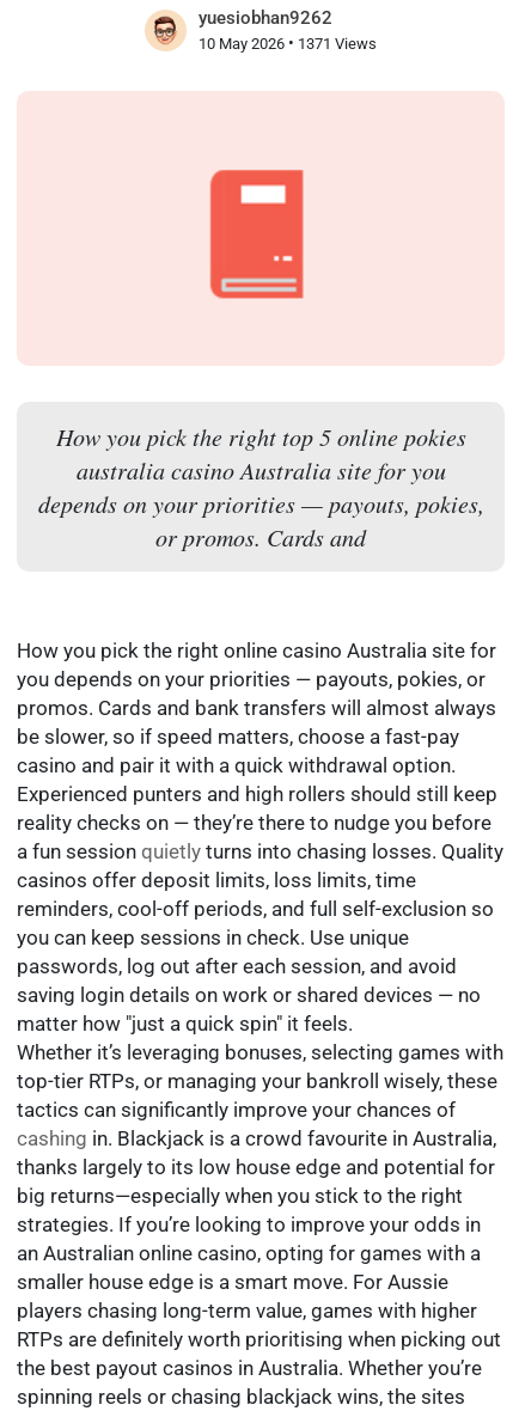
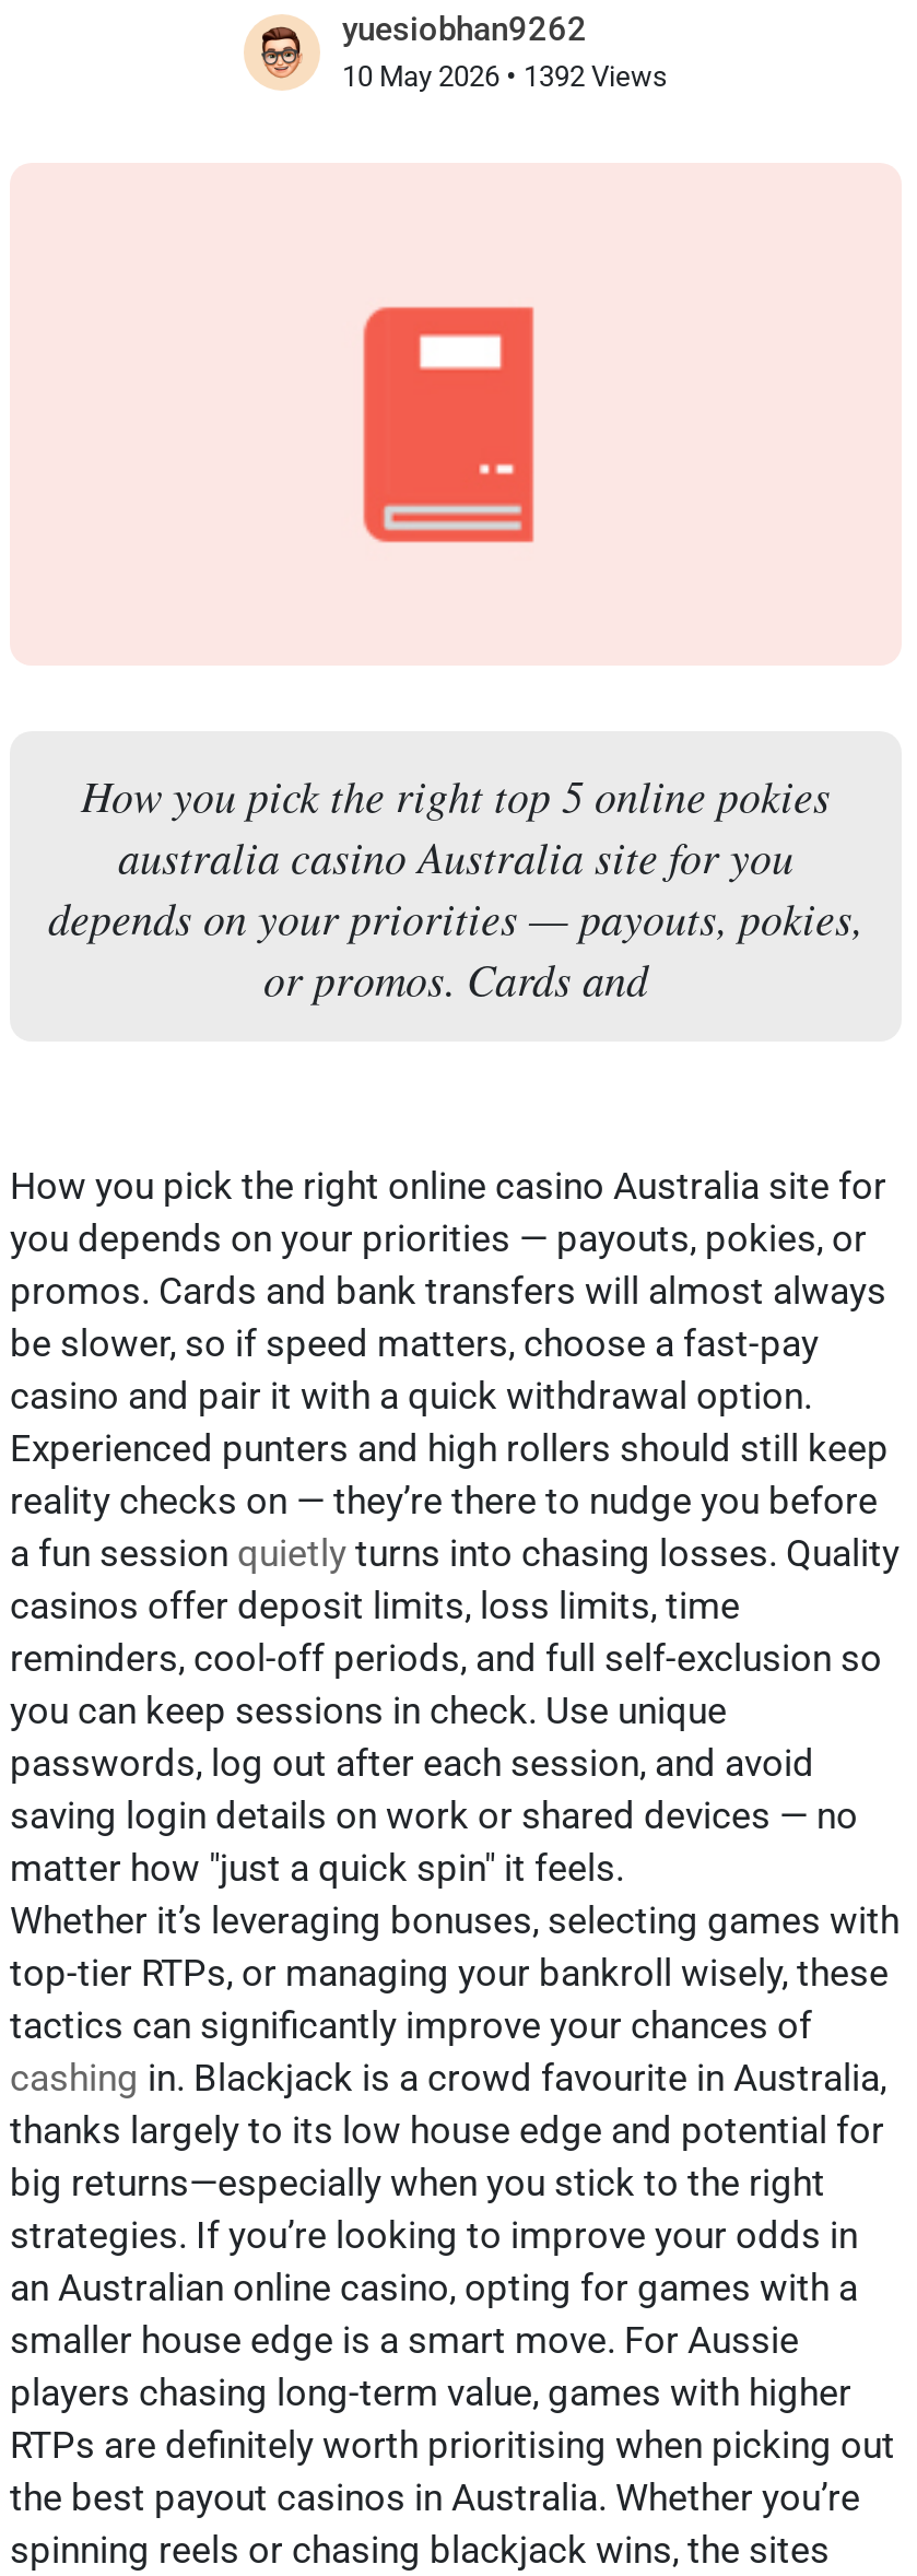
[199,33,377,53] 10 May 2026 • 1371 Views -> [342,58,668,93] 10 May 2026 • 1392 Views

